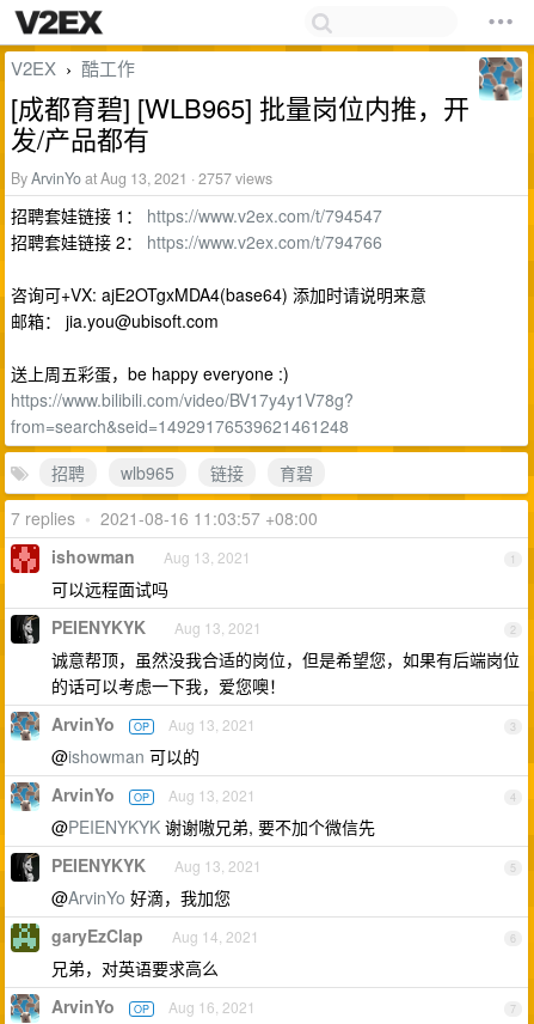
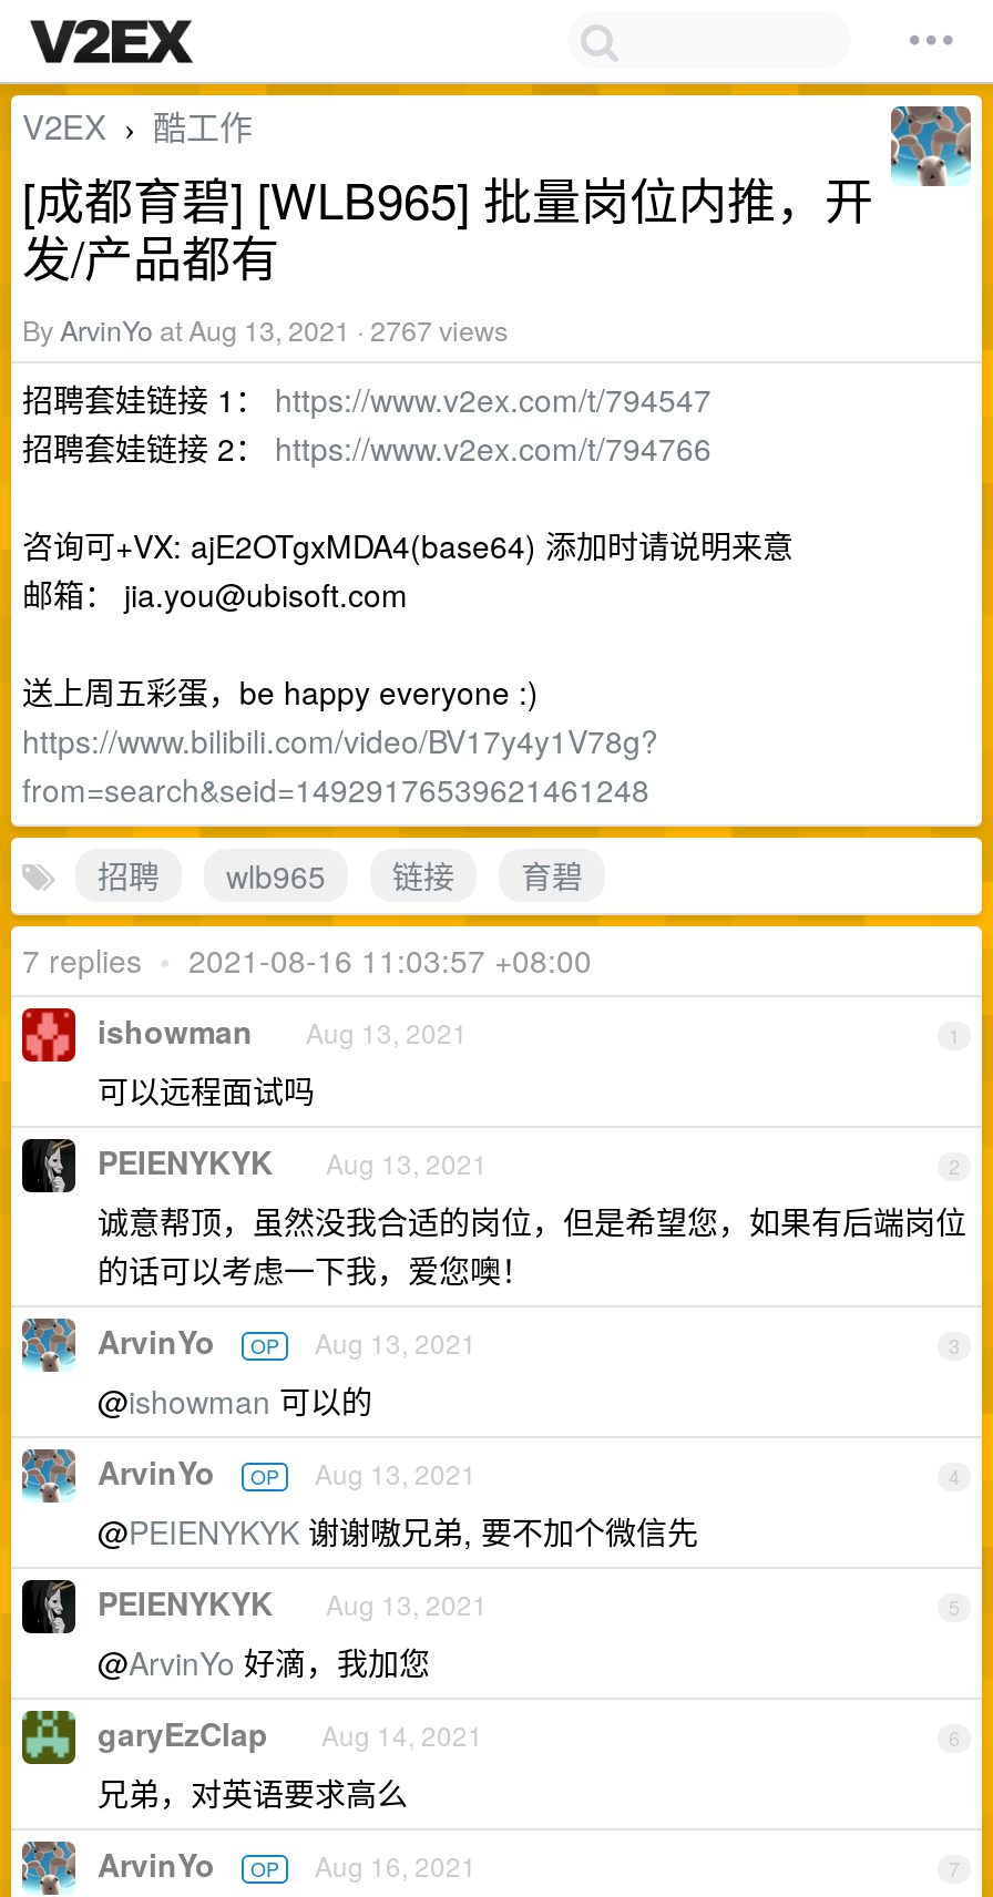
[11,167,272,189] ByArvinYo at Aug 13, 2021 · 2757 views -> [22,310,508,350] ByArvinYo at Aug 13, 2021 · 2767 views

